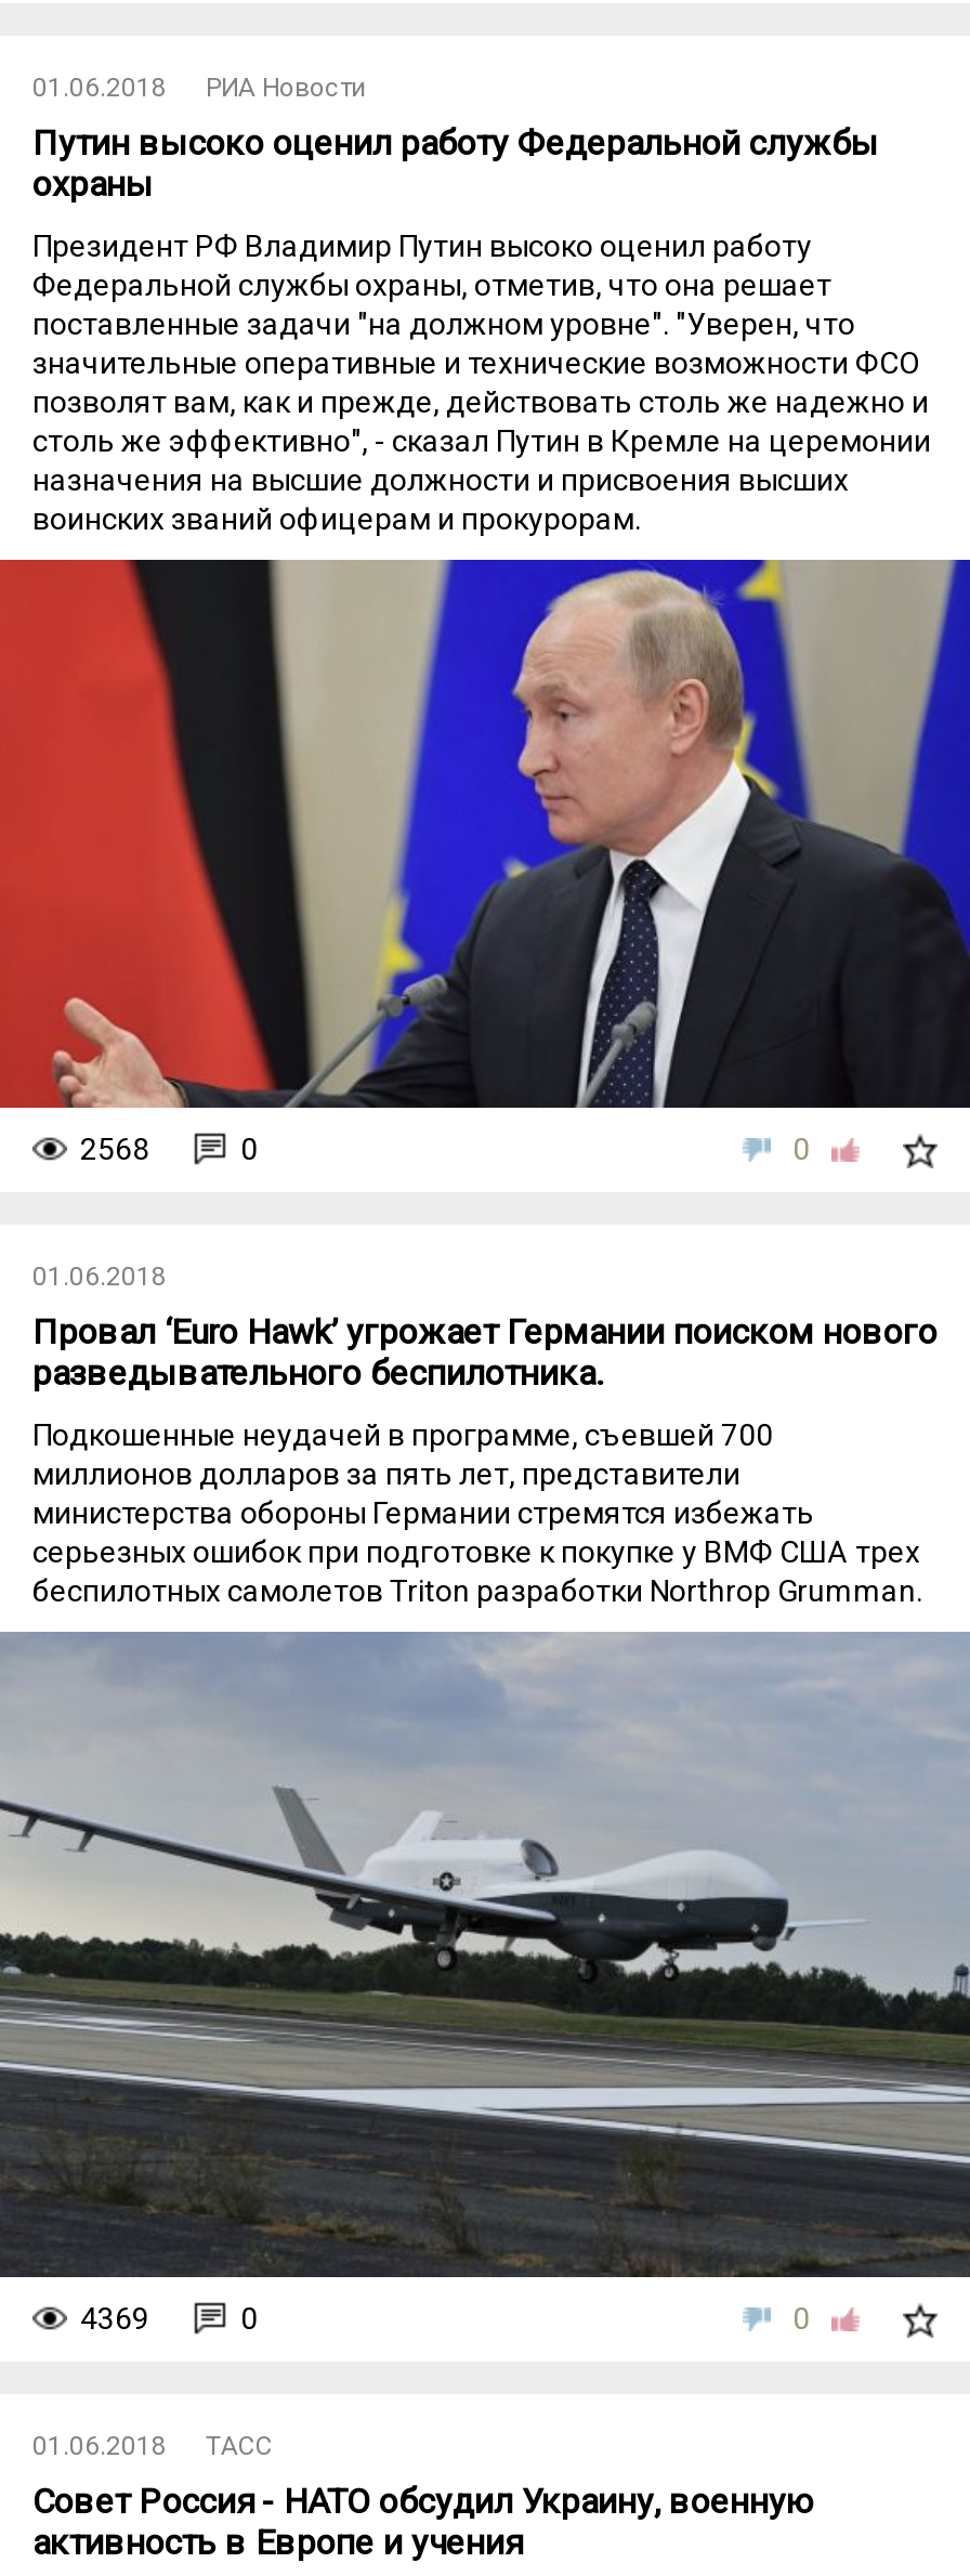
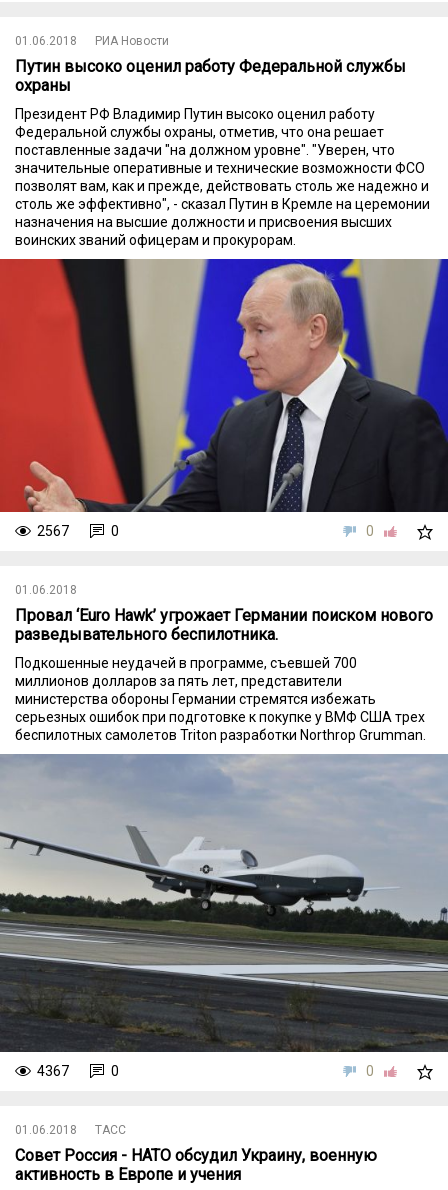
[80,1132,149,1167] 2568 -> [37,523,69,539] 2567
[80,2301,149,2336] 4369 -> [37,1063,69,1079] 4367

